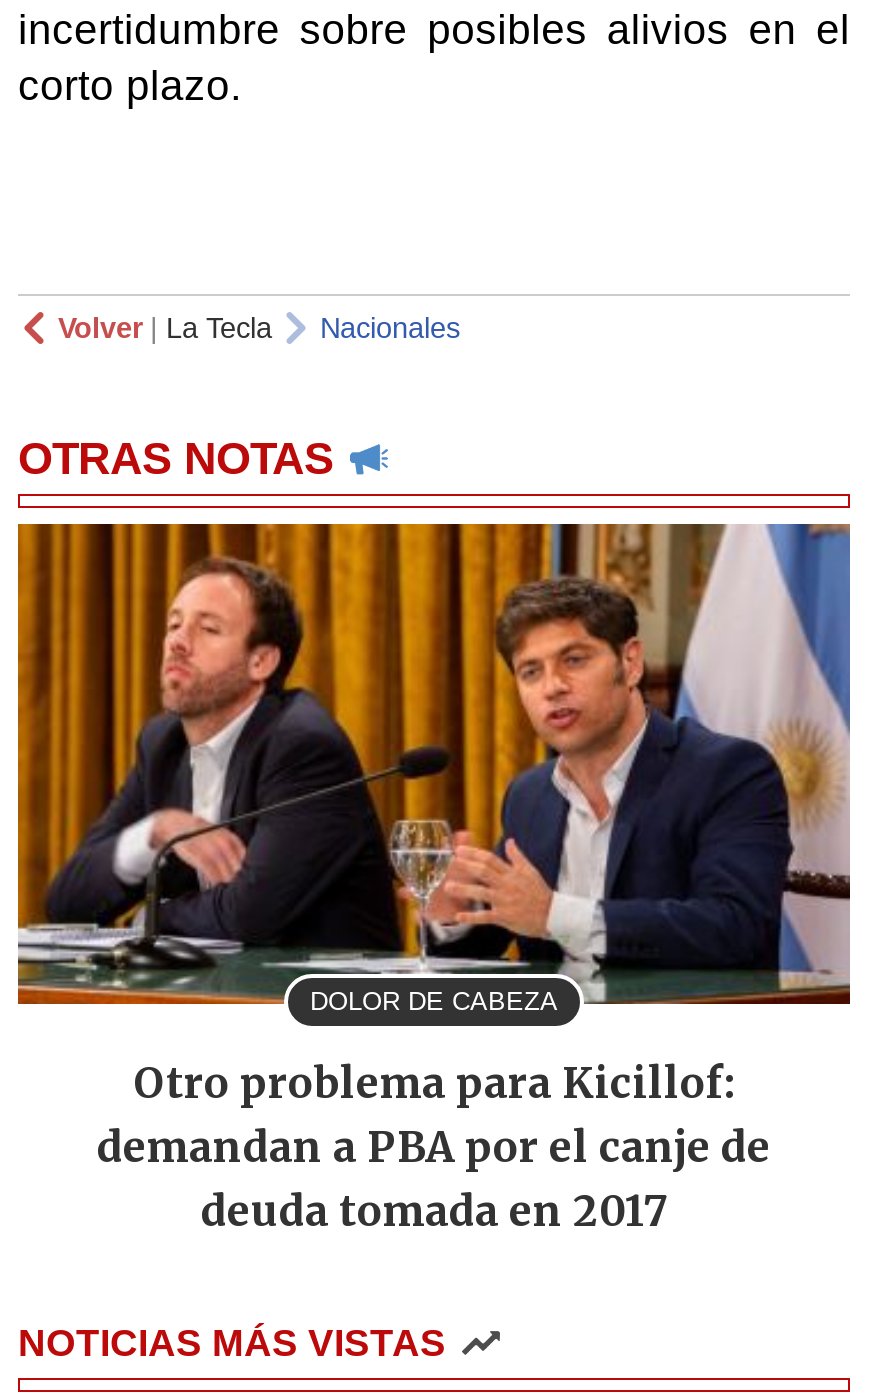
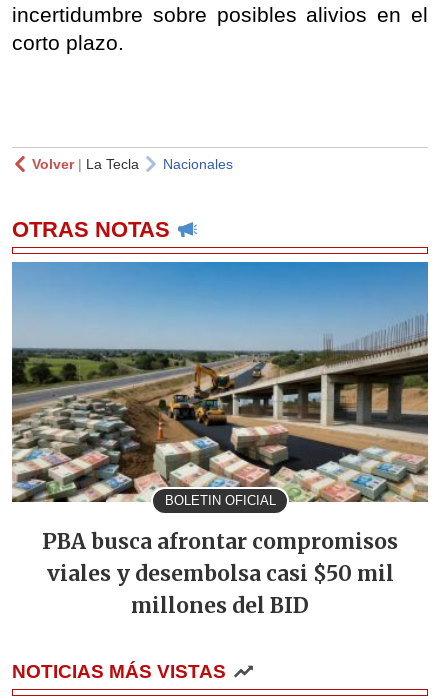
[16,522,852,1017] [image] | DOLOR DE CABEZA -> [11,261,429,508] [image] | BOLETIN OFICIAL
[97,1059,771,1239] Otro problema para Kicillof: | demandan a PBA por el canje de | deuda tomada en 2017 -> [42,529,398,619] PBA busca afrontar compromisos | viales y desembolsa casi $50 mil | millones del BID

